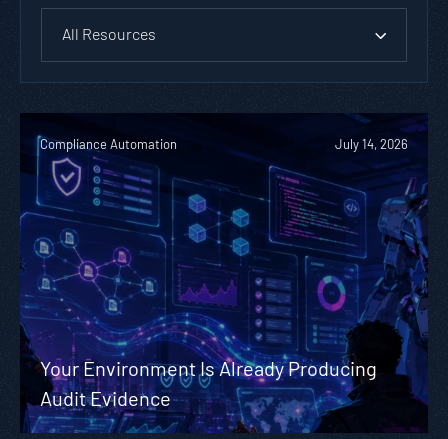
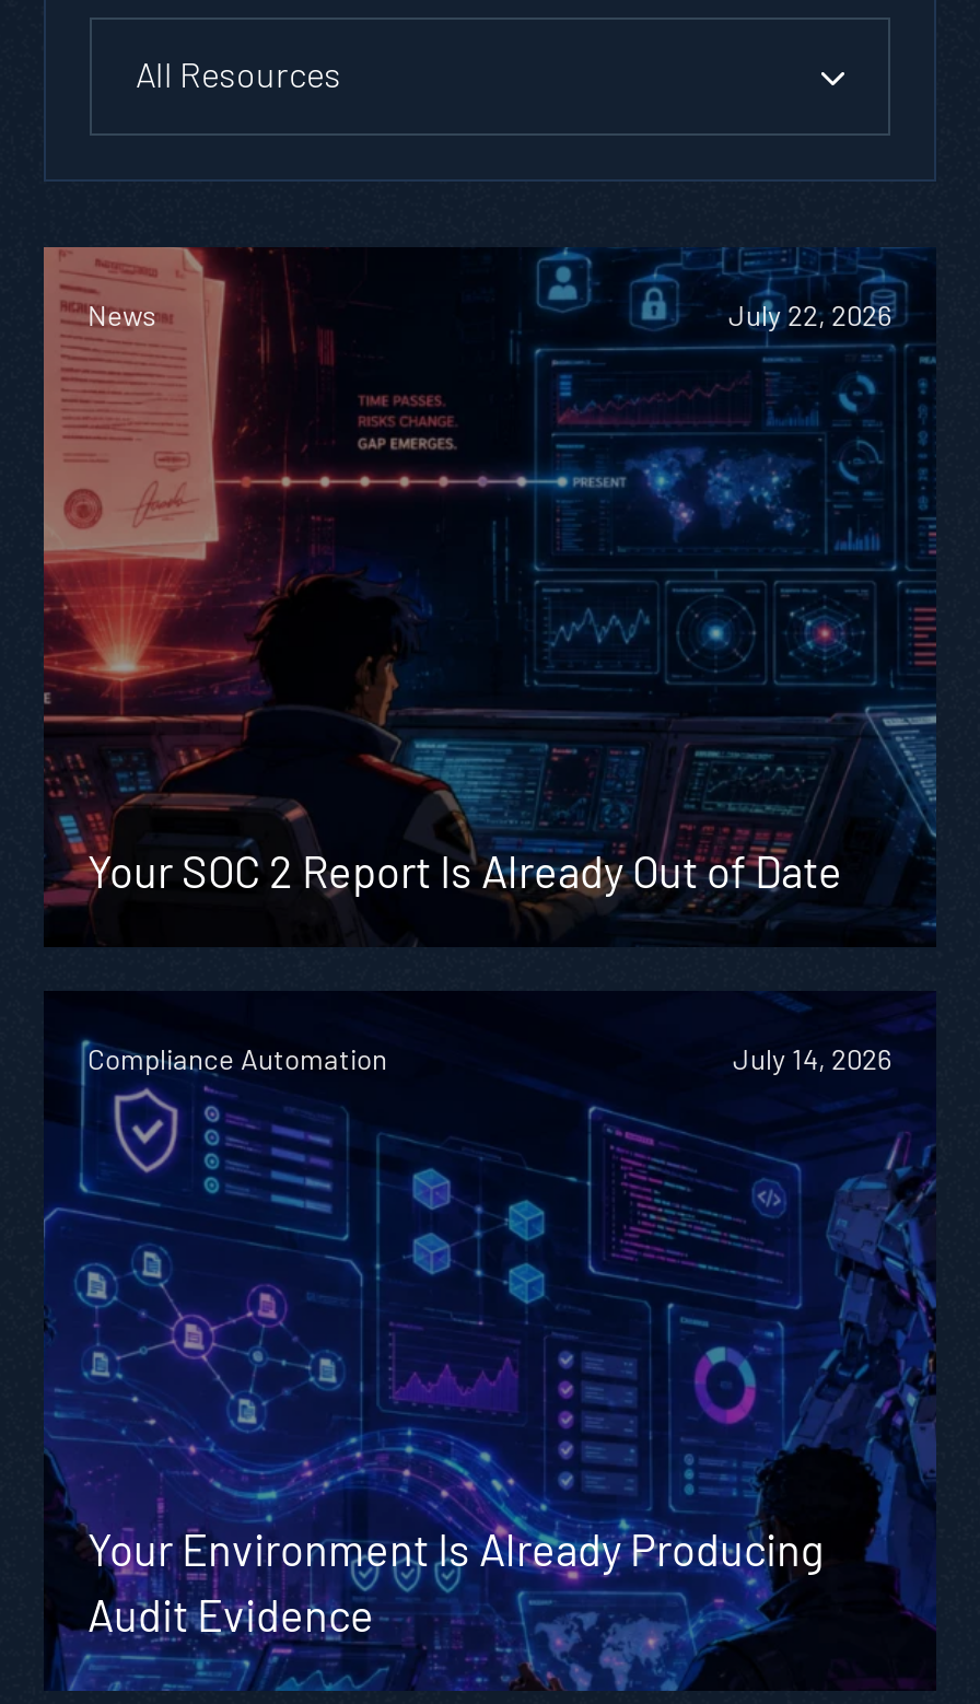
none -> [42,245,936,947] [image] | News | July 22, 2026
none -> [87,844,842,896] Your SOC 2 Report Is Already Out of Date

